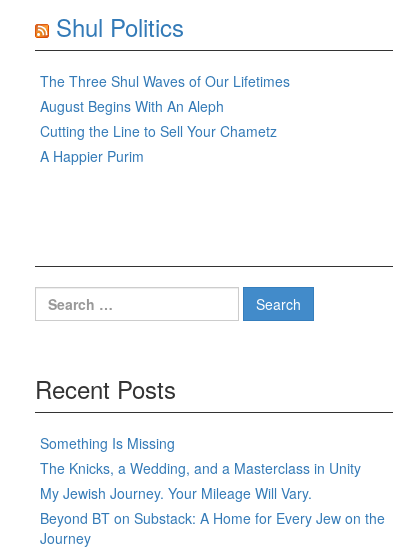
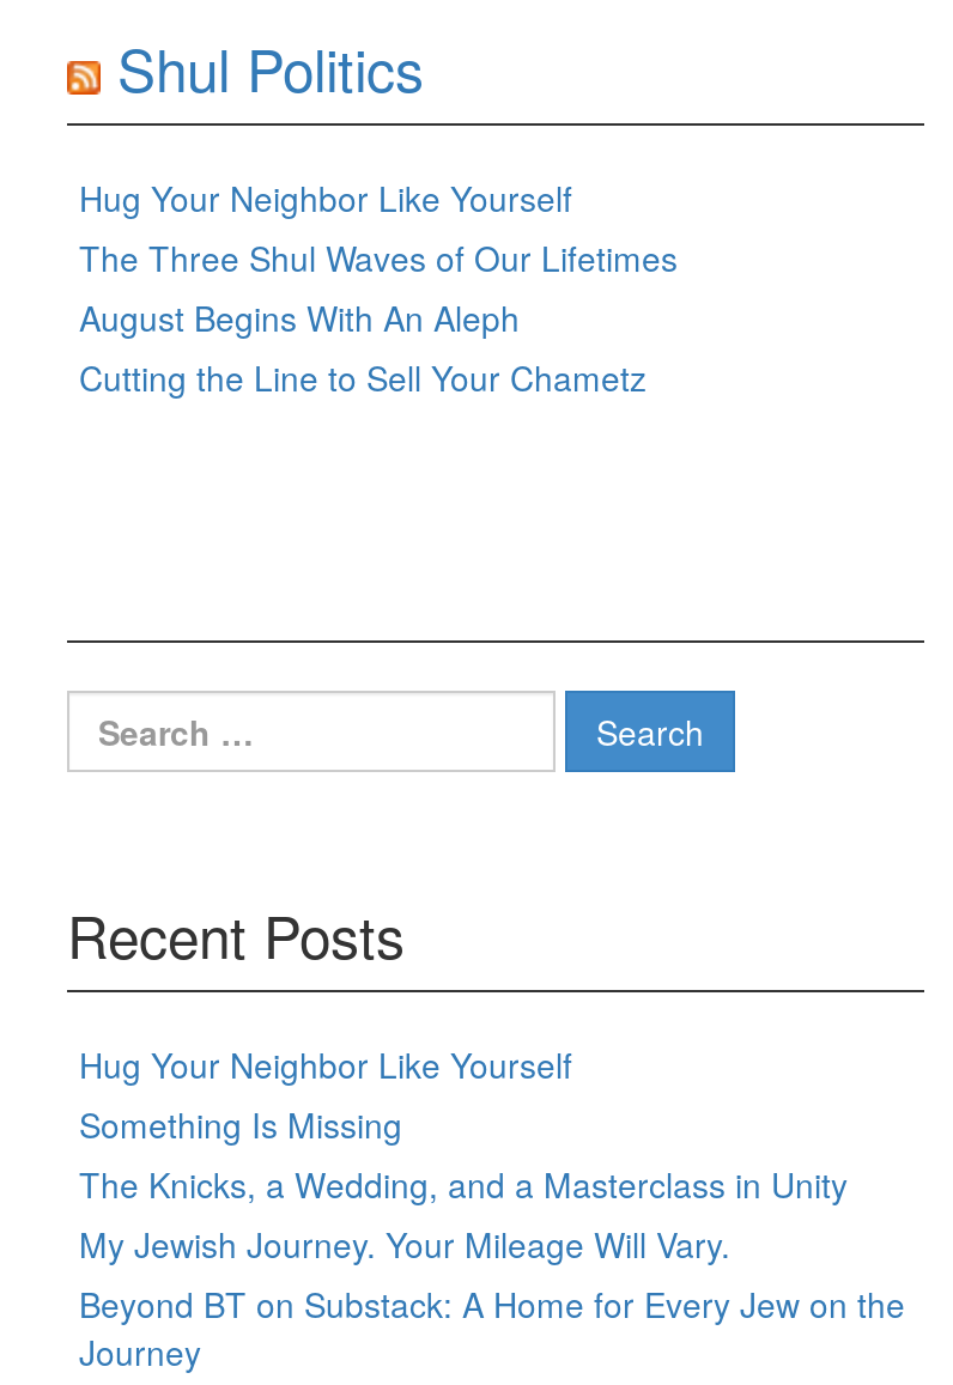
none -> [79,174,572,222] Hug Your Neighbor Like Yourself
[40,146,144,166] A Happier Purim -> none
none -> [79,1041,572,1089] Hug Your Neighbor Like Yourself

